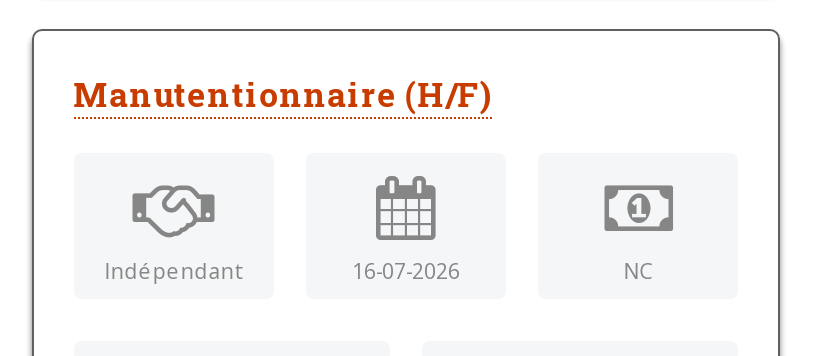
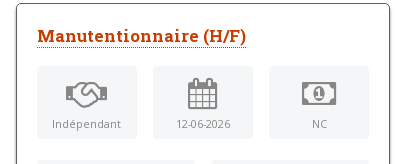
[352,256,460,284] 16-07-2026 -> [176,117,230,131] 12-06-2026

